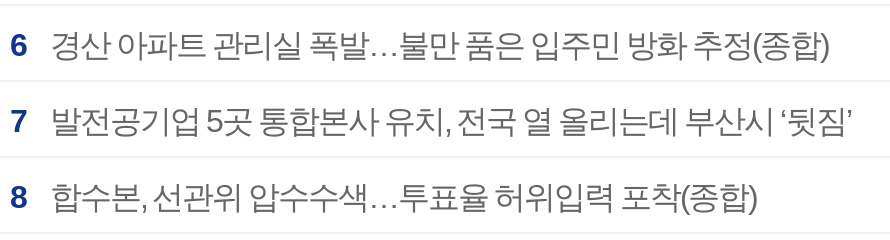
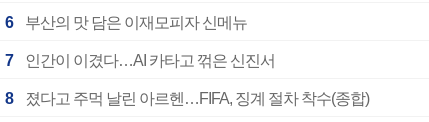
[50,28,828,62] 경산 아파트 관리실 폭발…불만 품은 입주민 방화 추정(종합) -> [25,14,247,31] 부산의 맛 담은 이재모피자 신메뉴
[50,104,852,138] 발전공기업 5곳 통합본사 유치, 전국 열 올리는데 부산시 ‘뒷짐’ -> [25,52,275,69] 인간이 이겼다…AI 카타고 꺾은 신진서
[50,180,756,214] 합수본, 선관위 압수수색…투표율 허위입력 포착(종합) -> [25,90,369,107] 졌다고 주먹 날린 아르헨…FIFA, 징계 절차 착수(종합)

